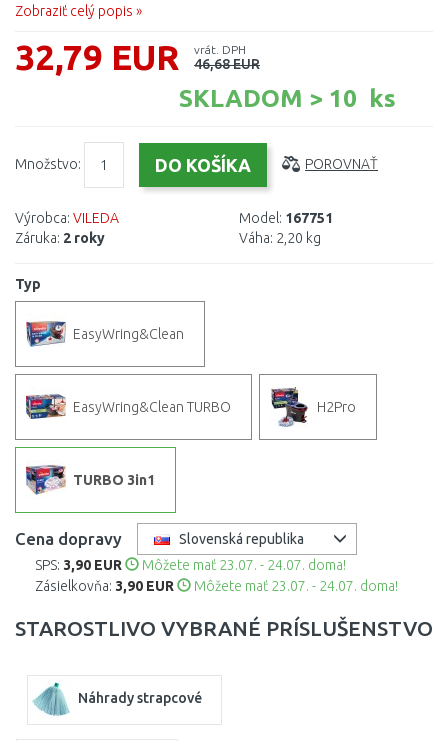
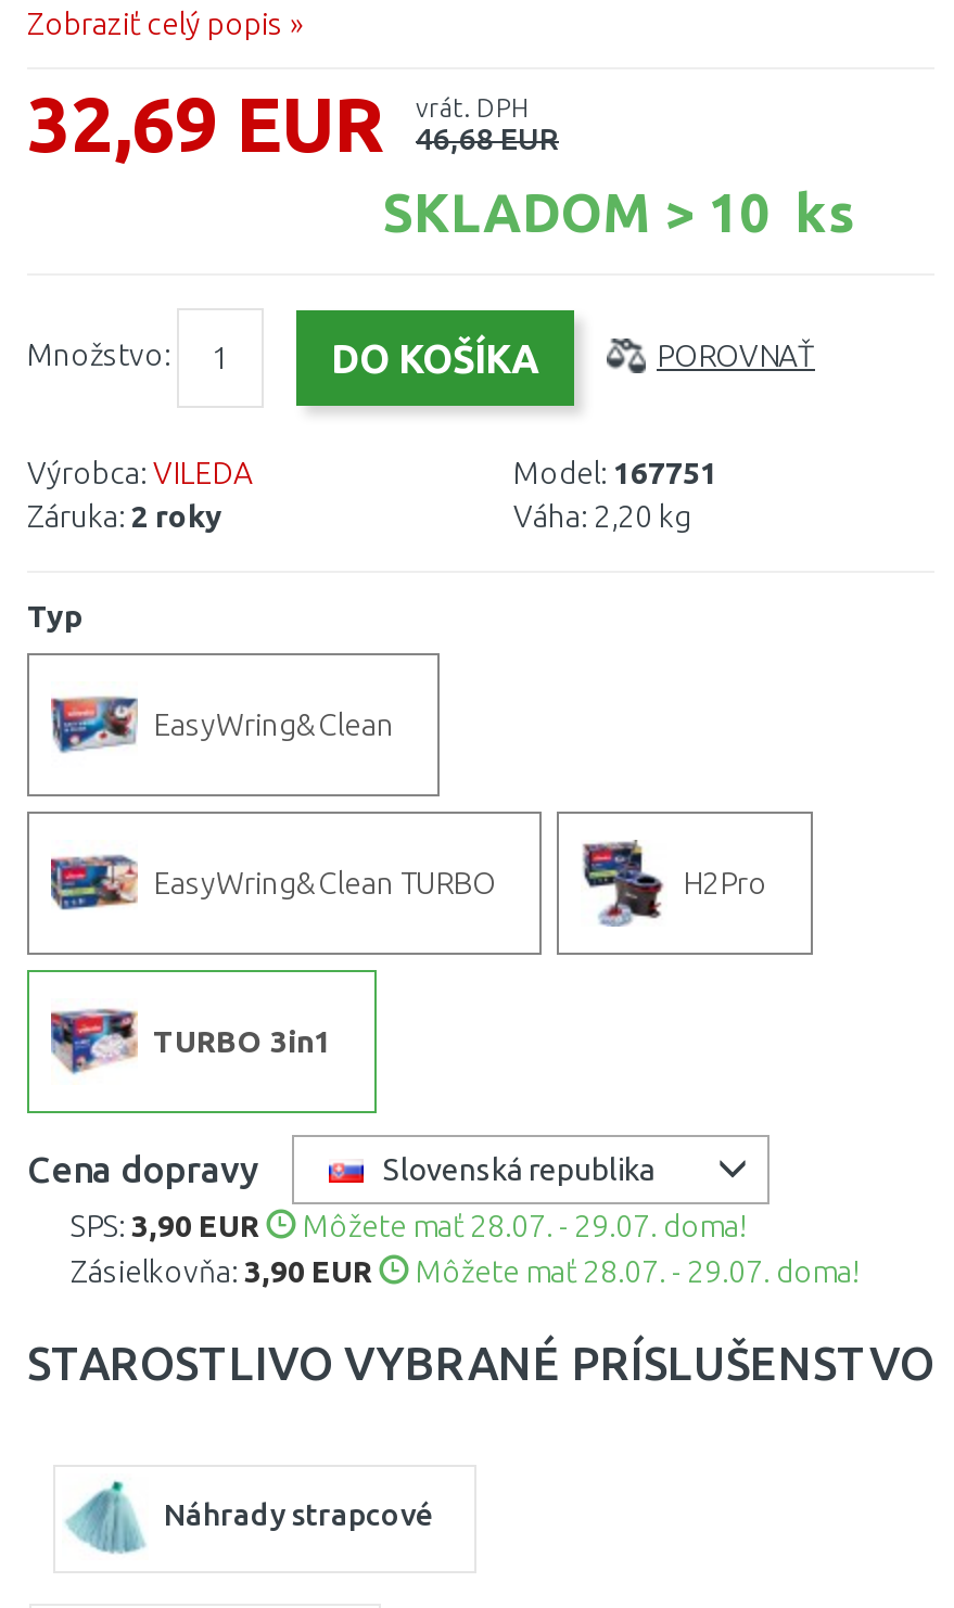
[15,37,260,77] 32,79 EUR vrát. DPH 46,68 EUR -> [27,80,559,167] 32,69 EUR vrát. DPH 46,68 EUR
[139,557,346,573] Môžete mať 23.07. - 24.07. doma! -> [296,1209,746,1243] Môžete mať 28.07. - 29.07. doma!
[191,578,398,594] Môžete mať 23.07. - 24.07. doma! -> [409,1254,858,1289] Môžete mať 28.07. - 29.07. doma!

